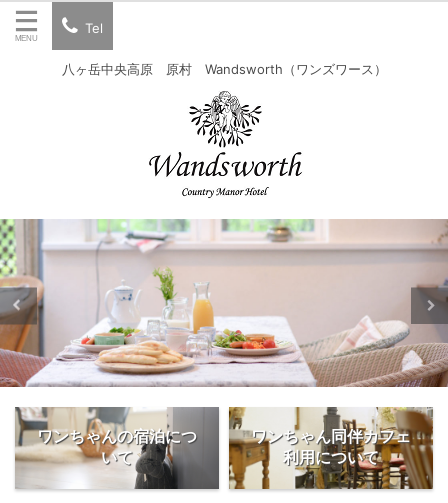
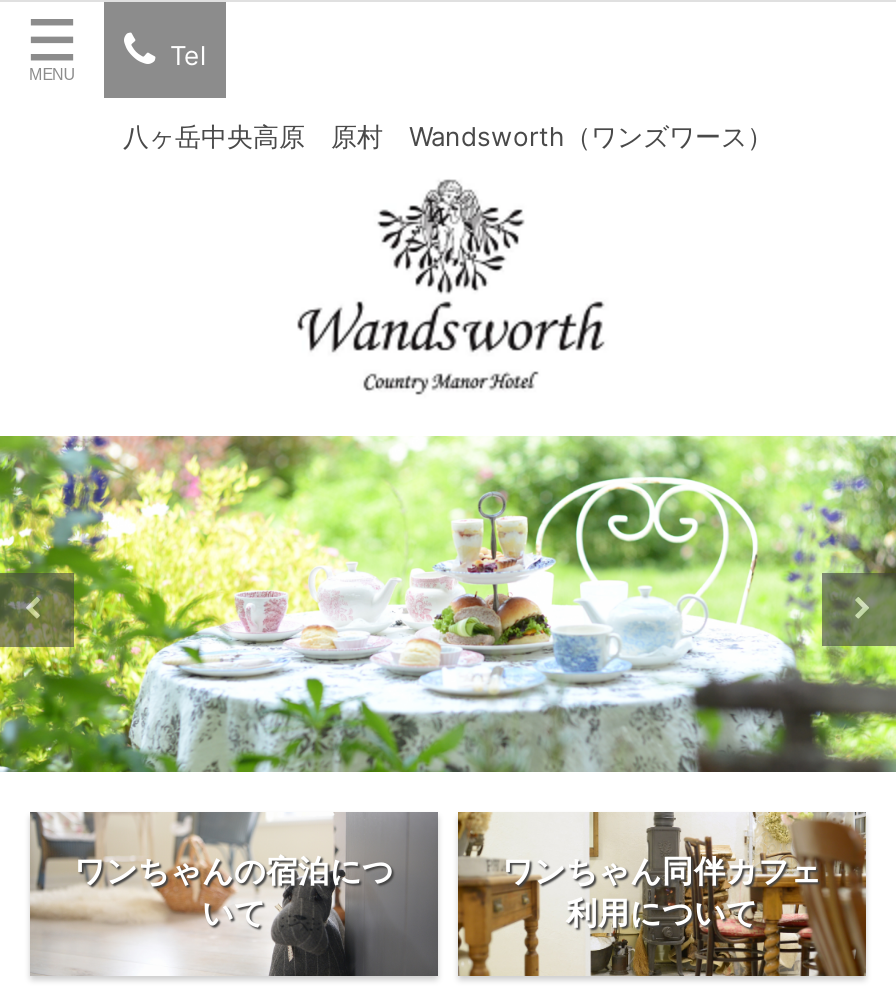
[3,219,445,388] [image] -> [6,434,890,774] [image]

